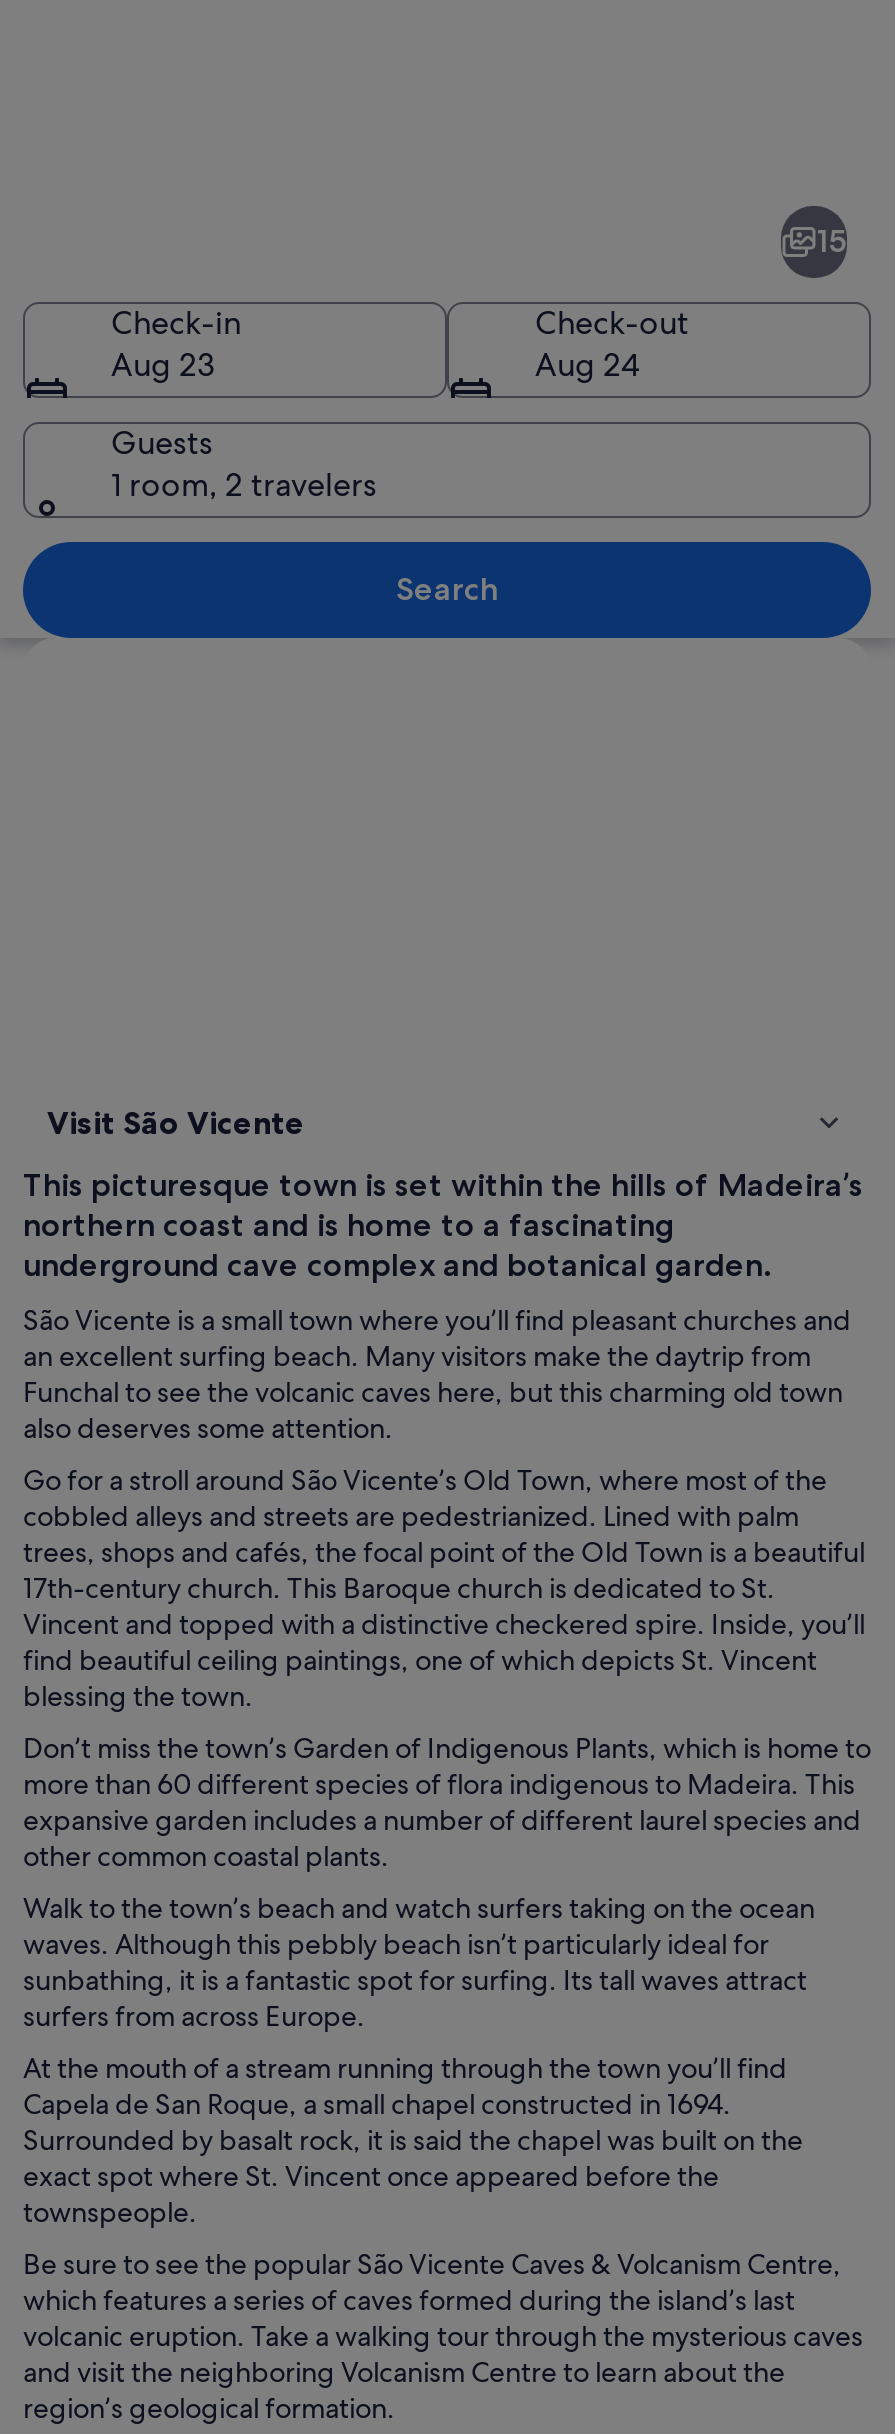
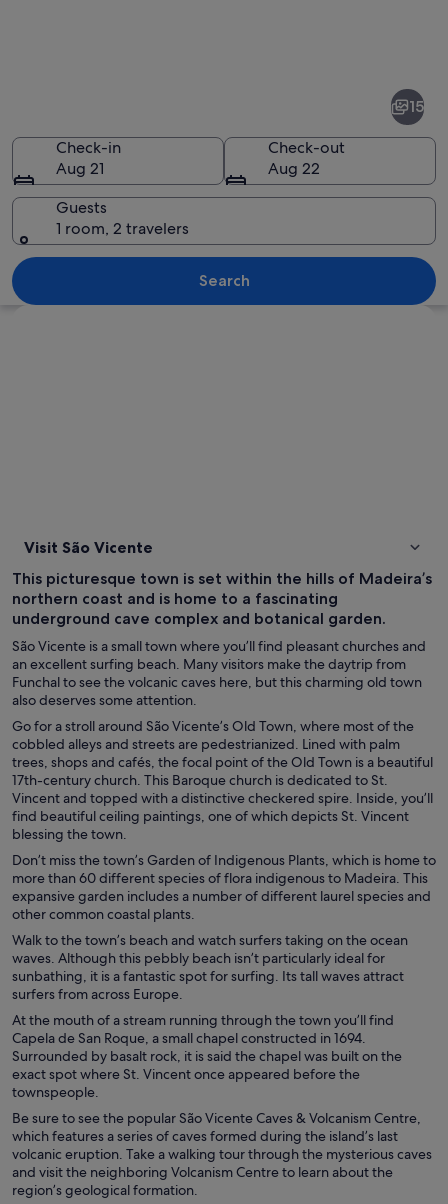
[111,343,215,385] Aug 23 -> [56,157,104,178] Aug 21
[535,343,639,385] Aug 24 -> [268,157,320,178] Aug 22

